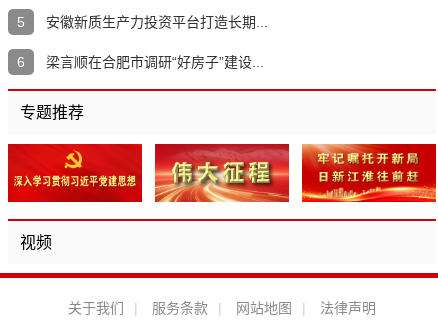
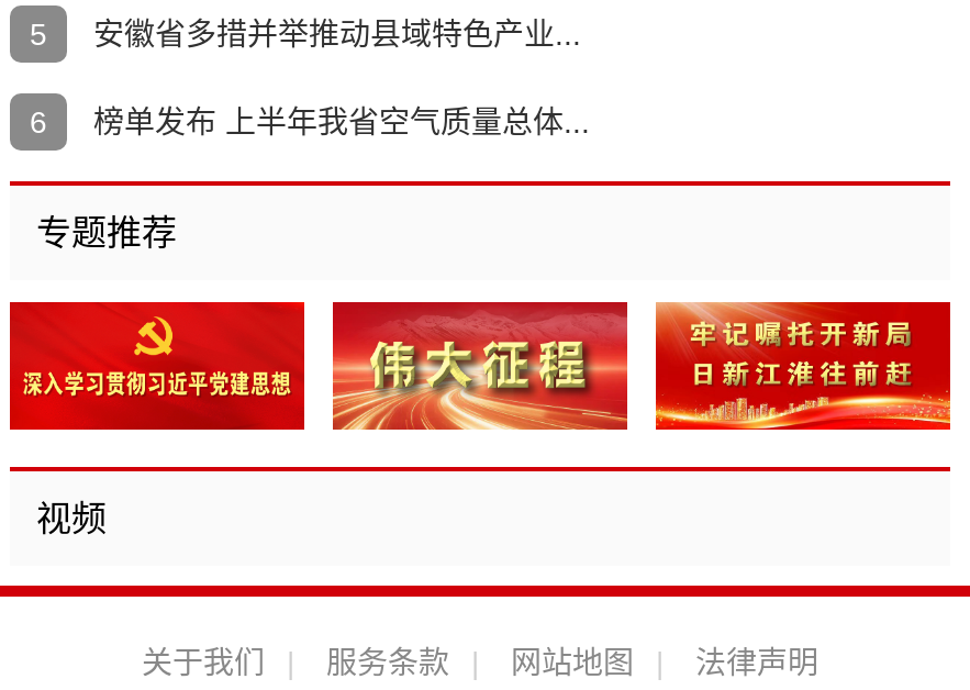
[46,14,268,30] 安徽新质生产力投资平台打造长期... -> [93,17,581,52] 安徽省多措并举推动县域特色产业...
[46,54,264,70] 梁言顺在合肥市调研“好房子”建设... -> [93,105,590,140] 榜单发布 上半年我省空气质量总体...

